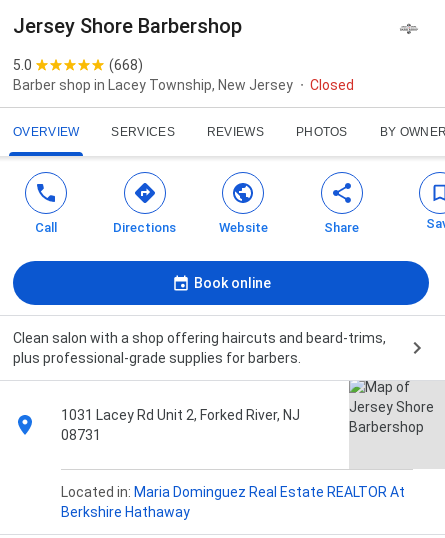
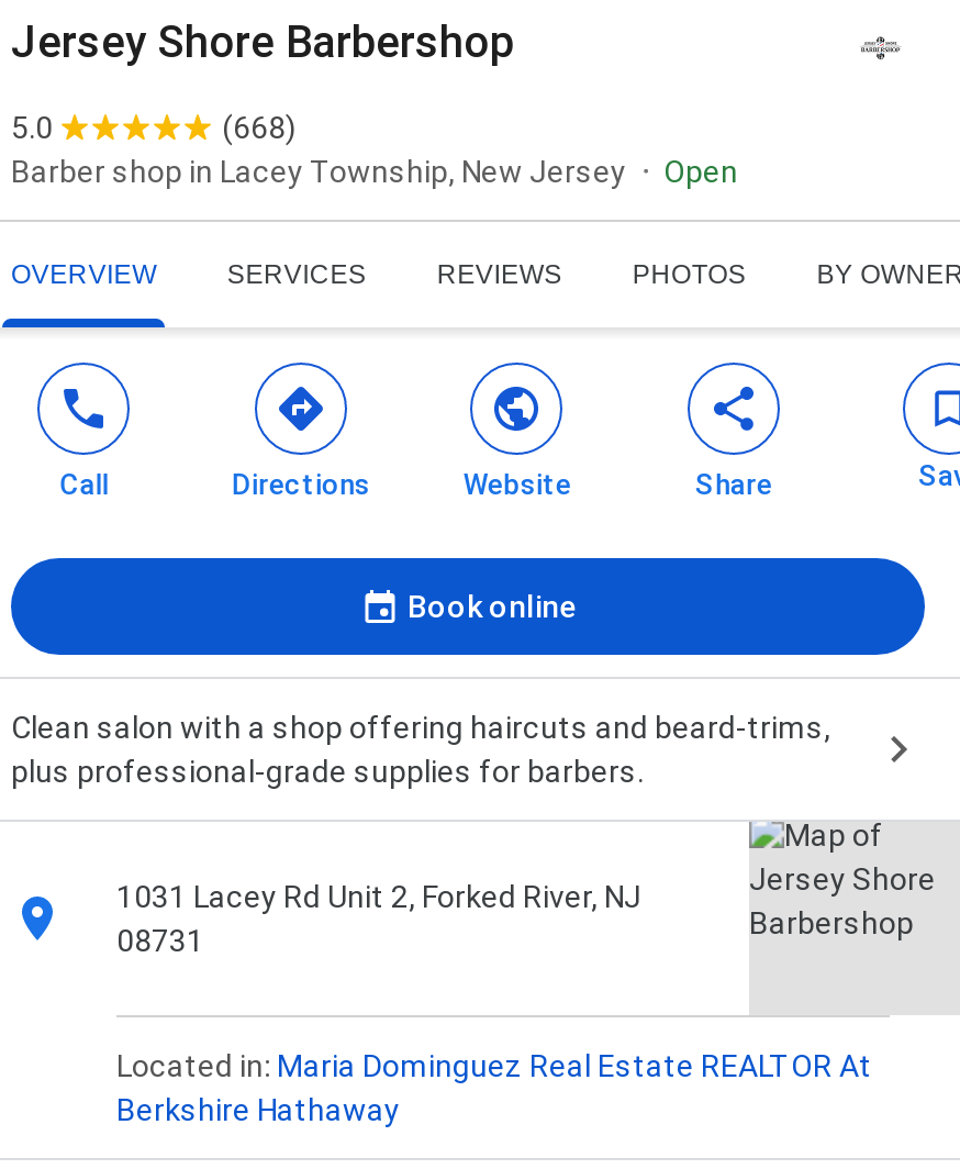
[310,77,354,93] Closed -> [663,154,738,189] Open

